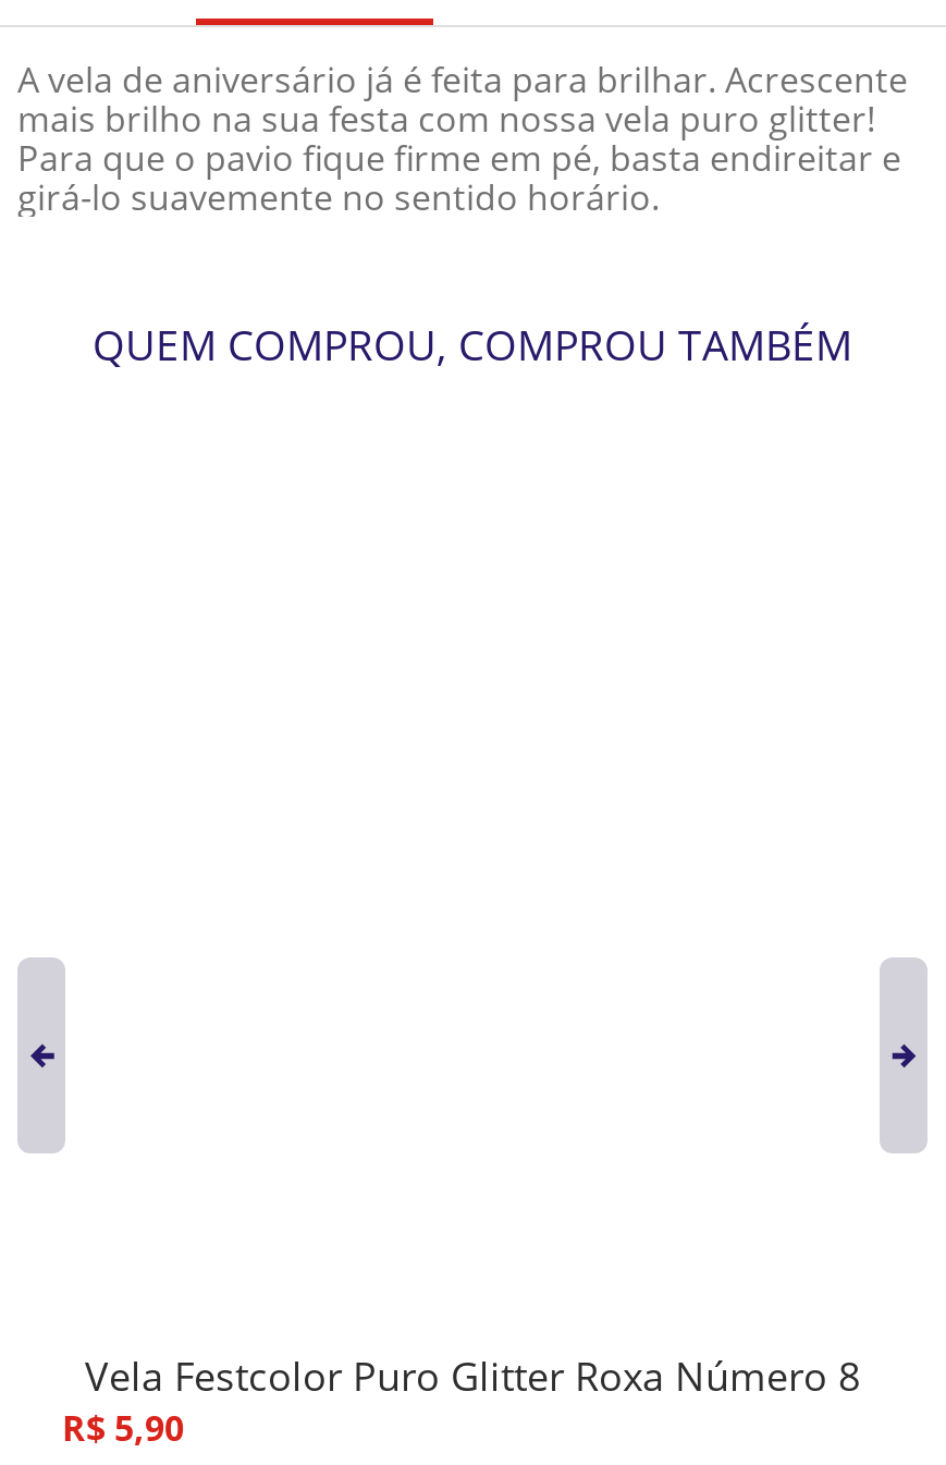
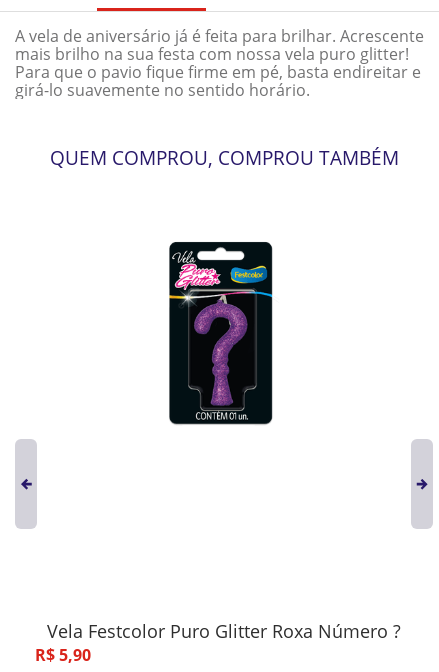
none -> [168,241,273,425] [image]
[85,1350,860,1402] Vela Festcolor Puro Glitter Roxa Número 8 -> [47,619,401,643] Vela Festcolor Puro Glitter Roxa Número ?

